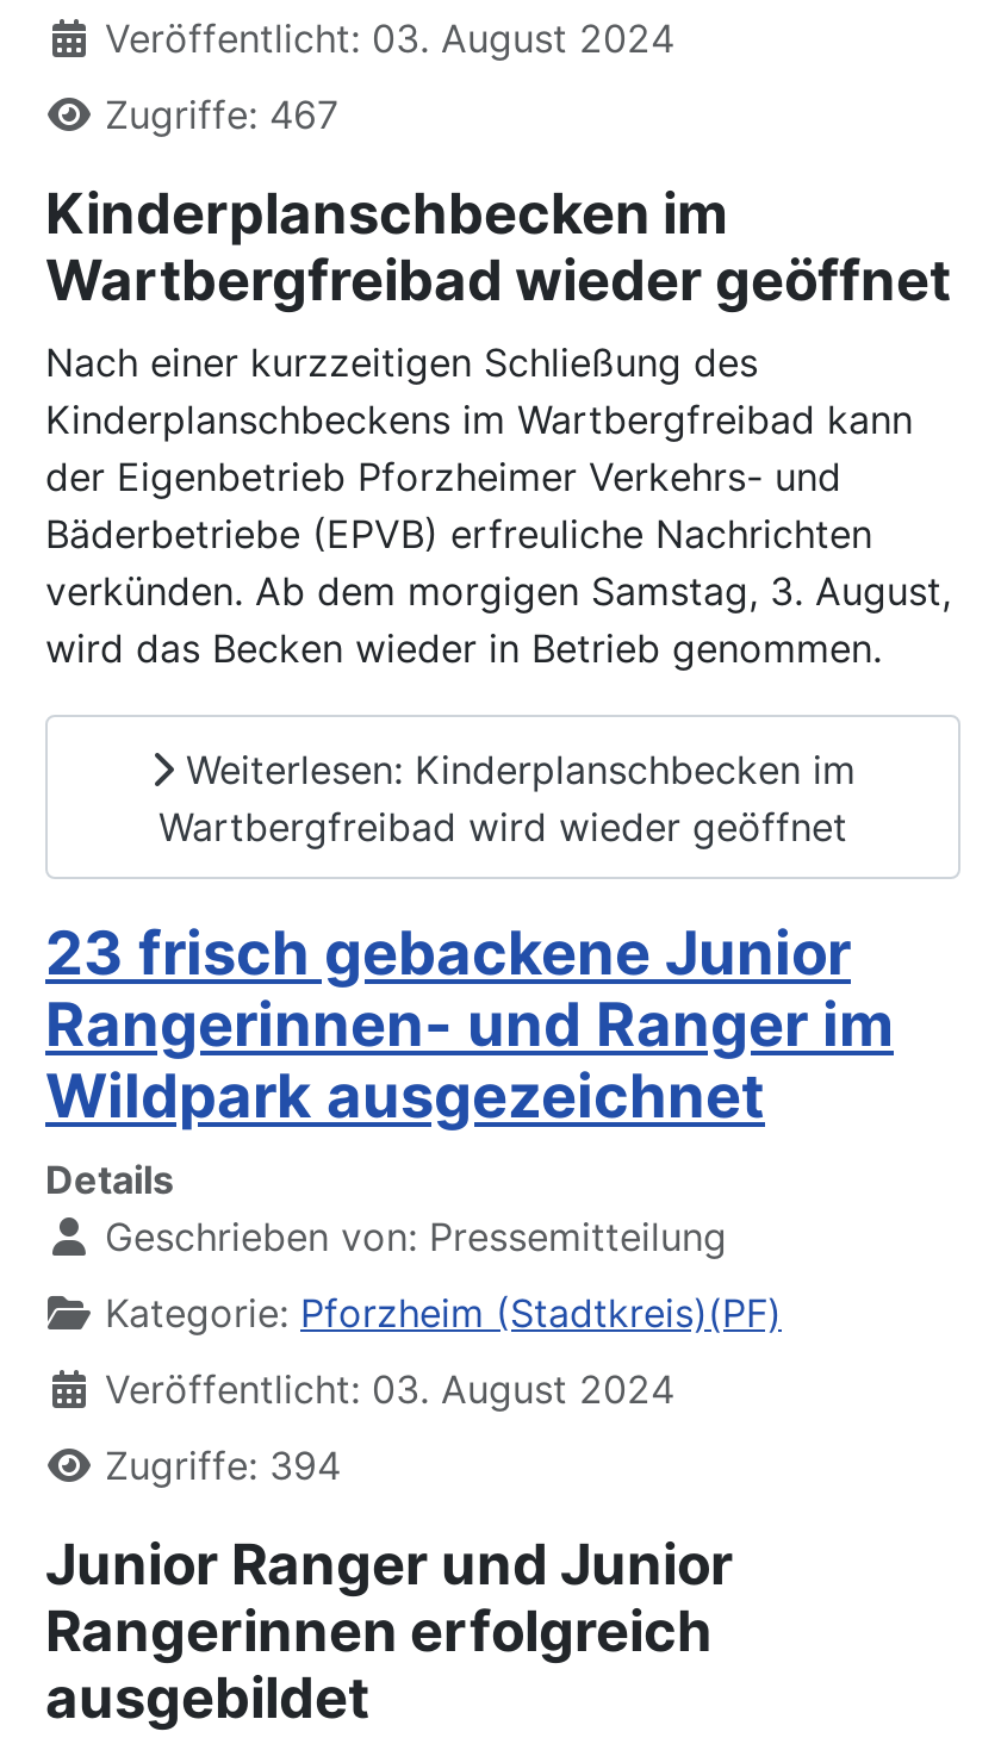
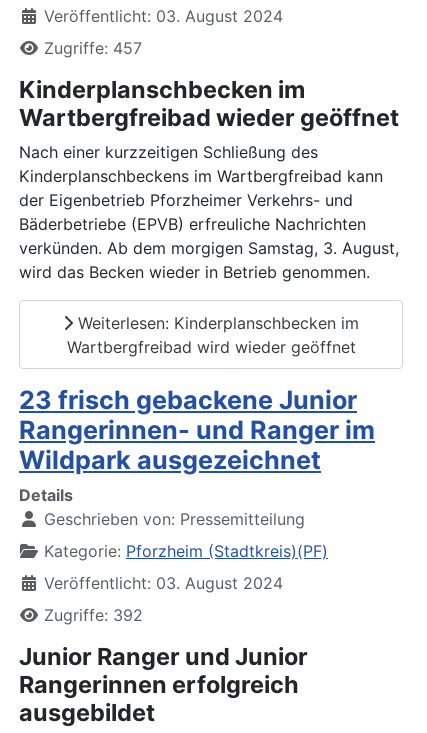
[105,90,338,138] Zugriffe: 467 -> [44,38,142,58] Zugriffe: 457
[105,1442,341,1489] Zugriffe: 394 -> [44,605,143,625] Zugriffe: 392

